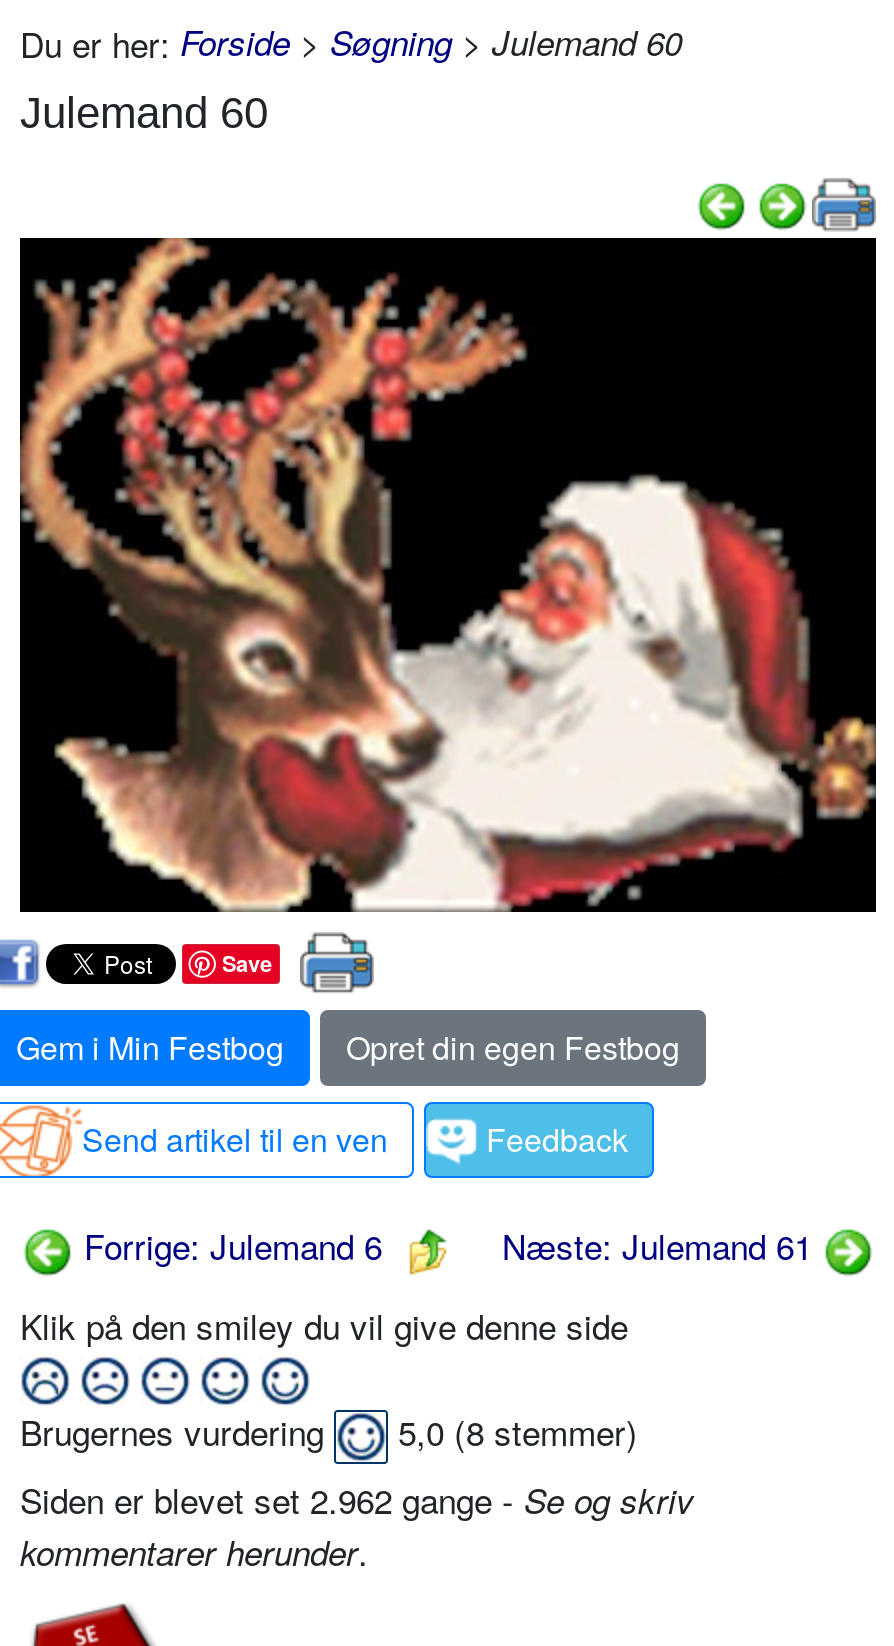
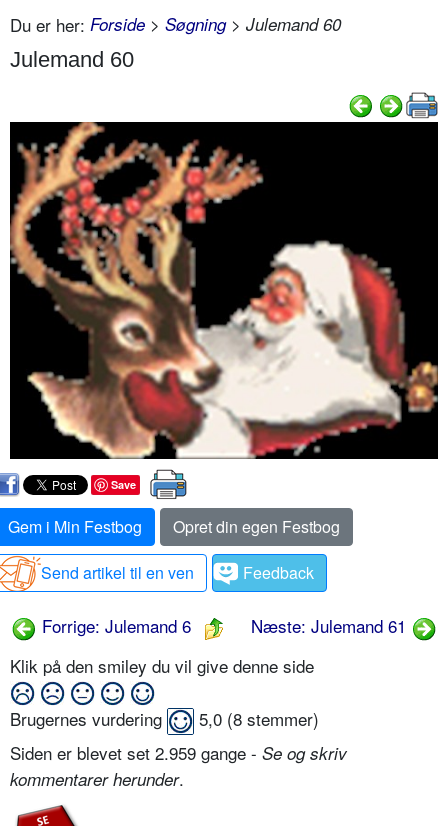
[20,1475,694,1525] Siden er blevet set 2.962 gange - Se og skriv -> [10,740,347,765] Siden er blevet set 2.959 gange - Se og skriv

